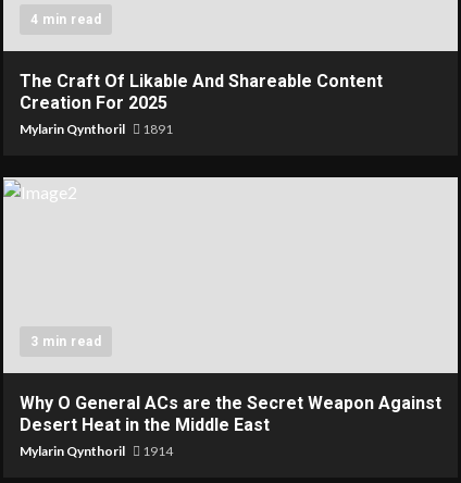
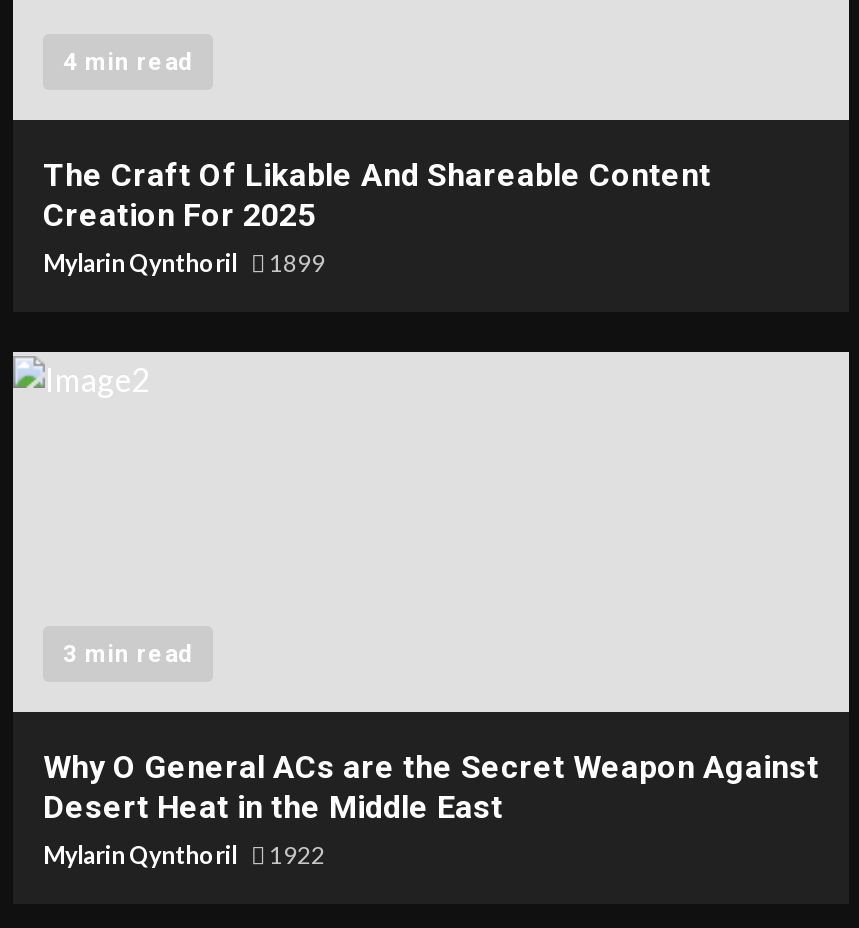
[20,121,173,137] Mylarin Qynthoril 1891 -> [43,248,325,278] Mylarin Qynthoril 1899
[20,443,173,459] Mylarin Qynthoril 1914 -> [43,840,325,870] Mylarin Qynthoril 1922

